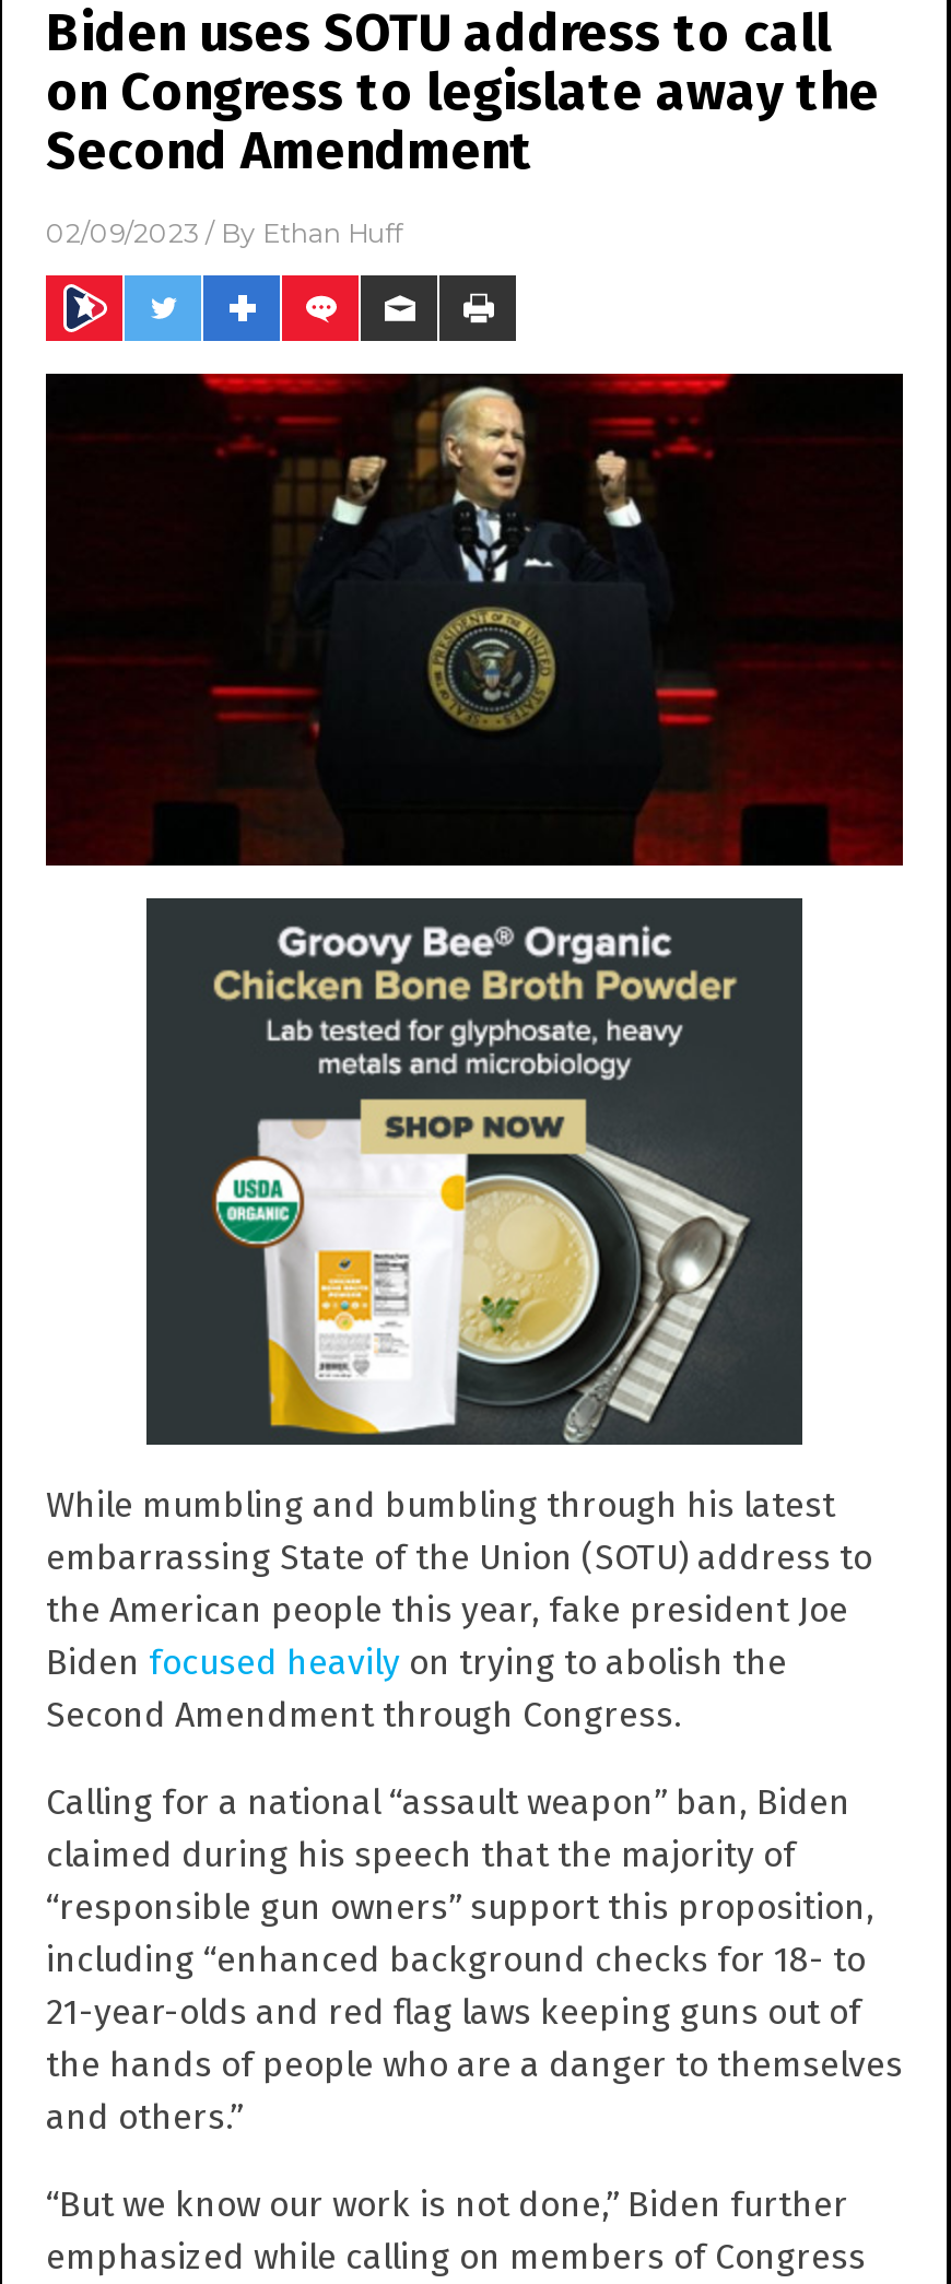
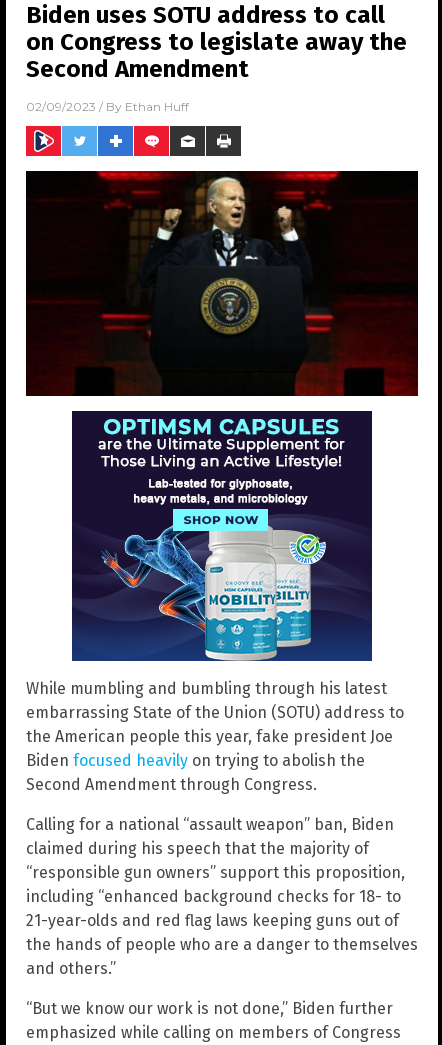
[146,900,802,1445] [image] -> [72,413,372,661] [image]

